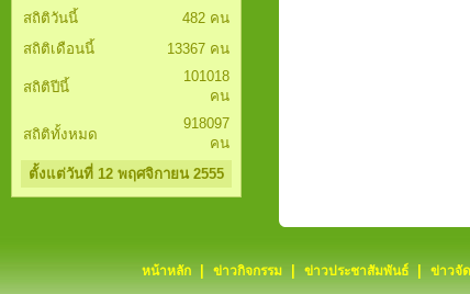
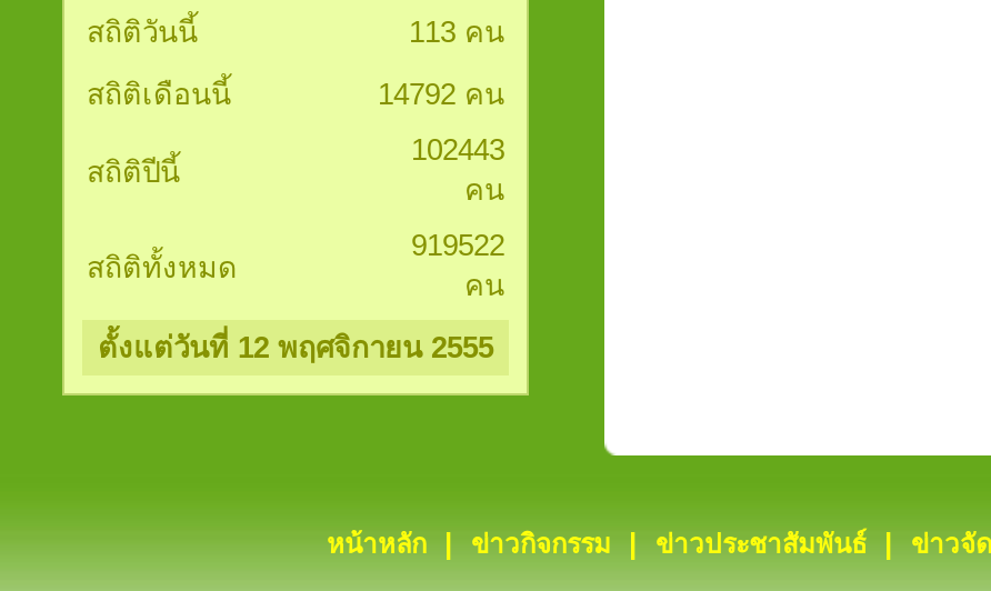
[182,10,230,26] 482 คน -> [409,16,504,49] 113 คน
[167,41,230,57] 13367 คน -> [378,78,504,111] 14792 คน
[183,68,230,84] 101018 -> [411,133,504,167] 102443
[183,115,230,132] 918097 -> [411,229,504,262] 919522

